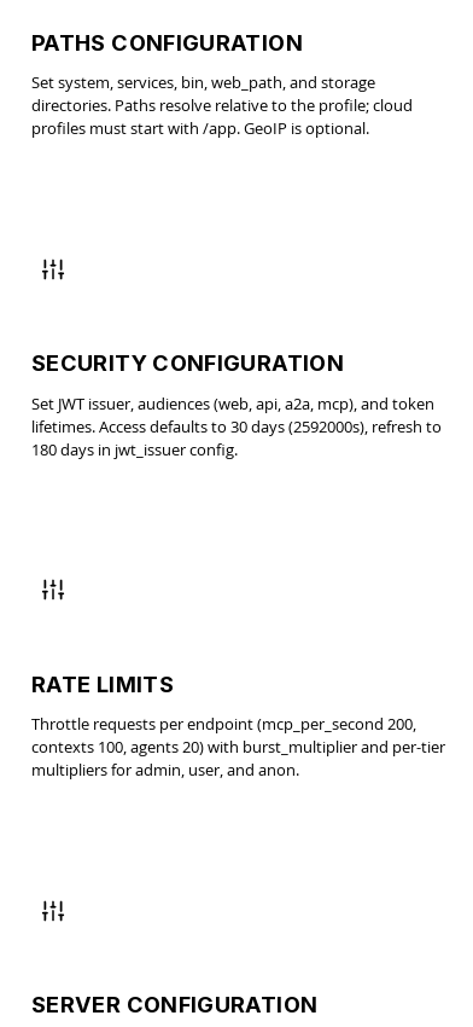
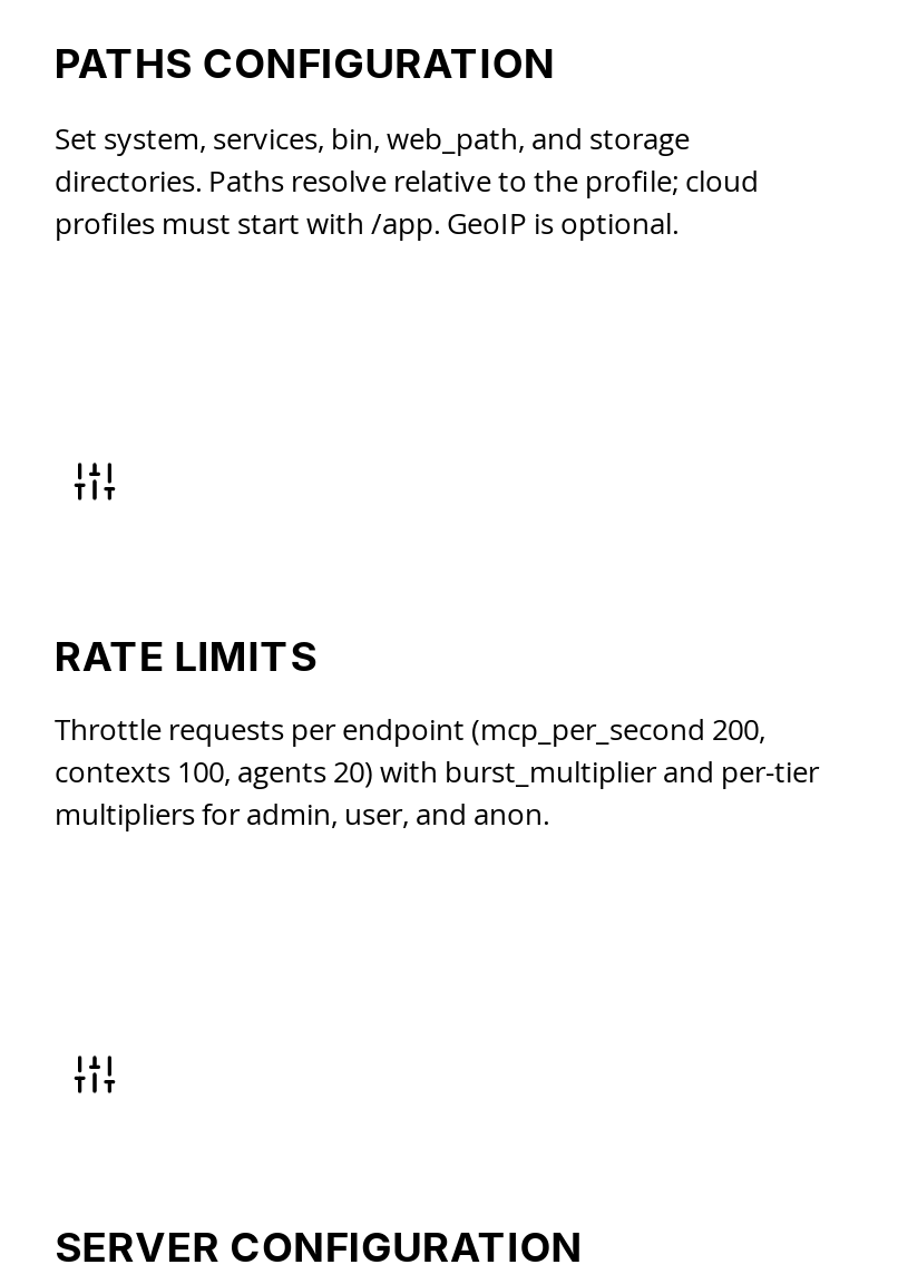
[31,349,442,460] SECURITY CONFIGURATION | Set JWT issuer, audiences (web, api, a2a, mcp), and token | lifetimes. Access defaults to 30 days (2592000s), refresh to | 180 days in jwt_issuer config. -> none

